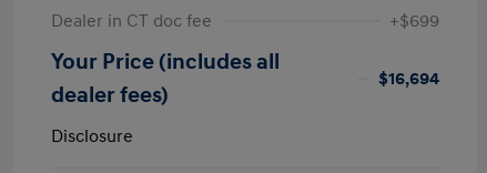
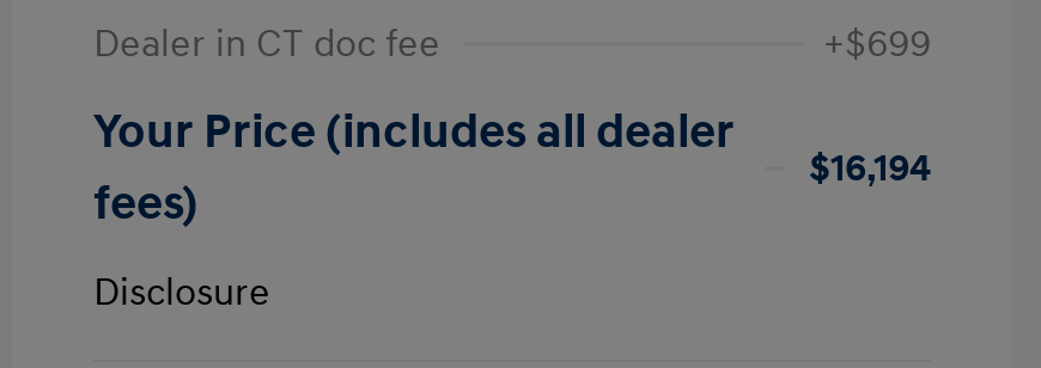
[378,67,439,90] $16,694 -> [809,144,931,192] $16,194

